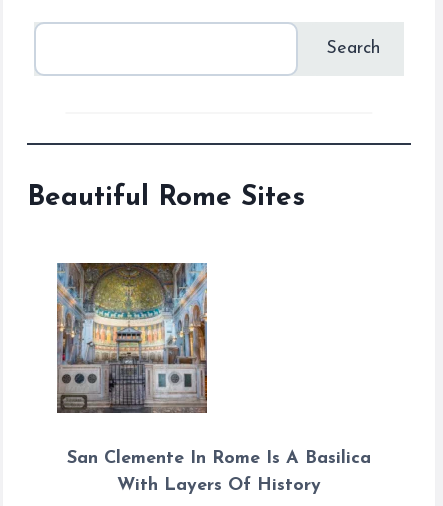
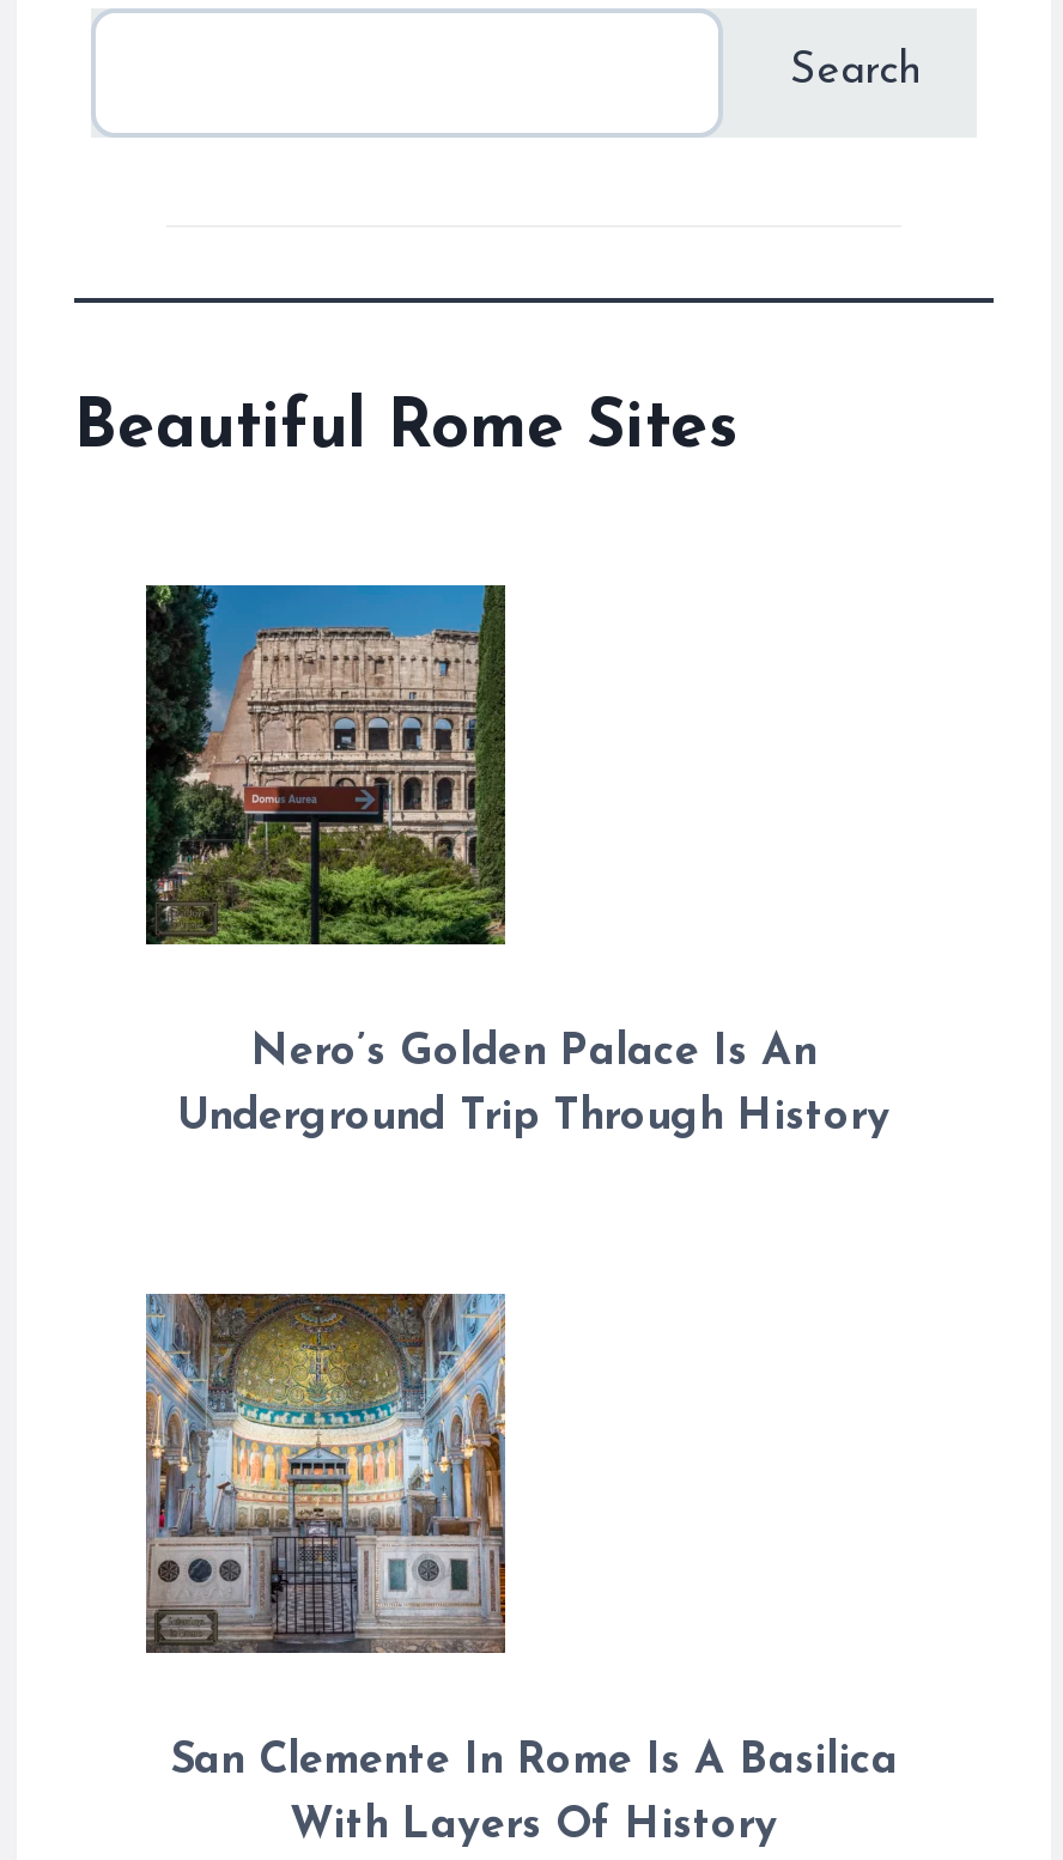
none -> [144,583,891,1140] [image] | Nero’s Golden Palace Is An | Underground Trip Through History

